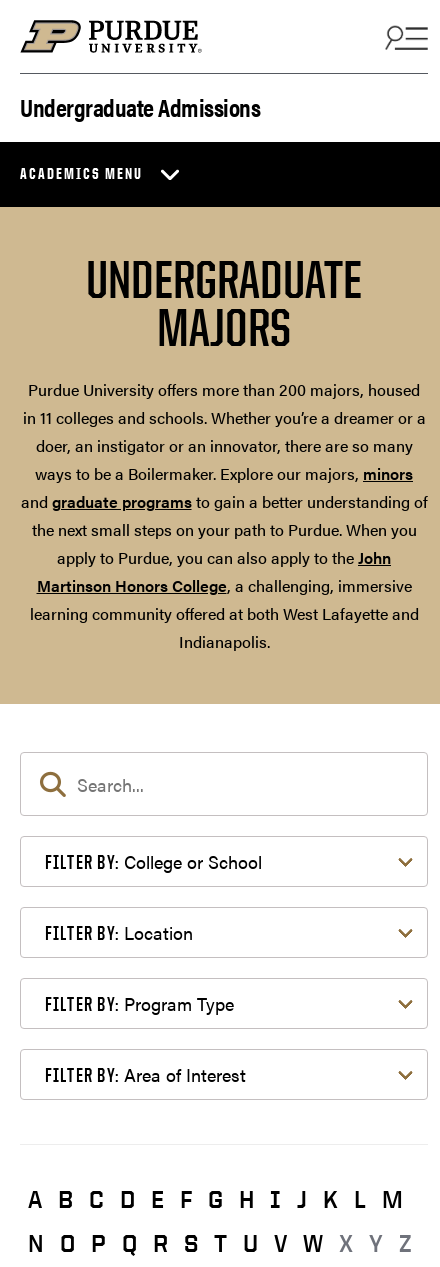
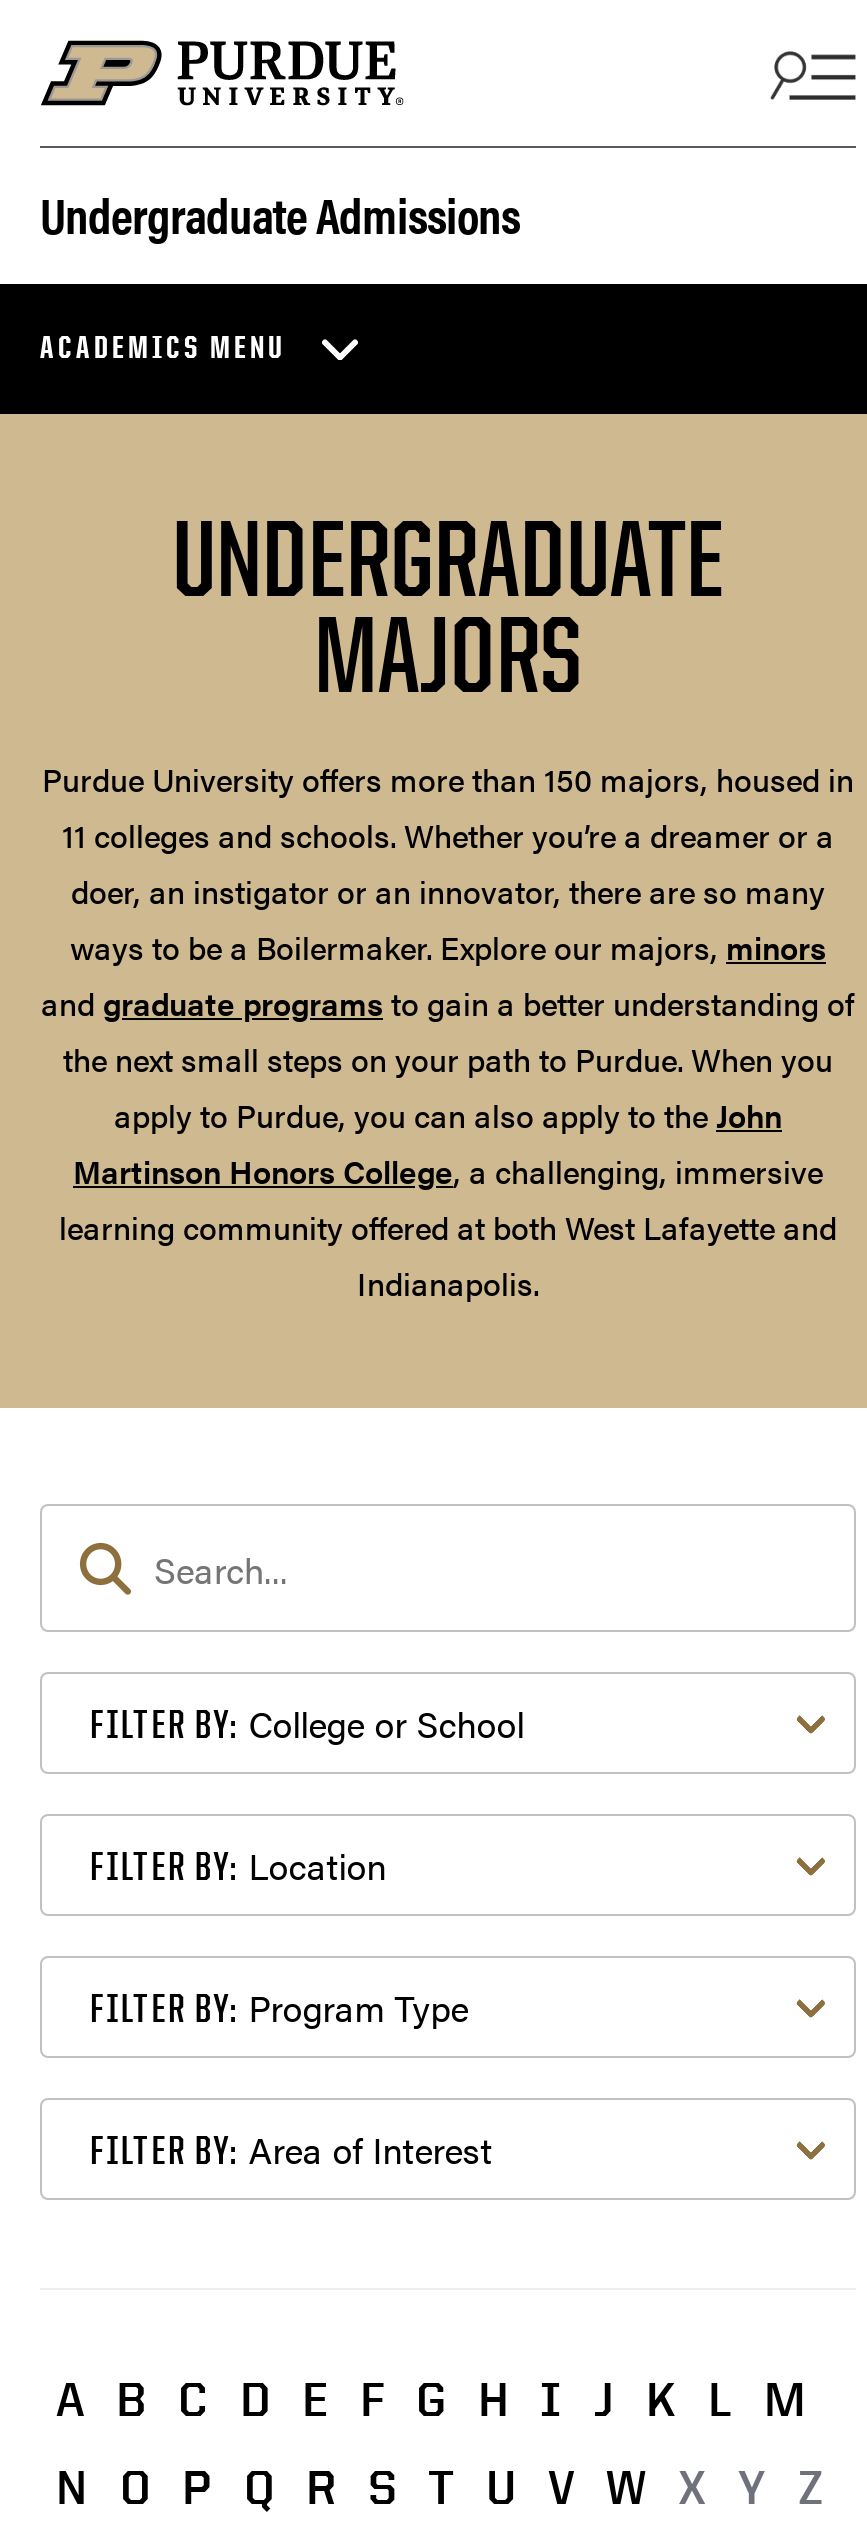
[22,378,425,429] Purdue University offers more than 200 majors, housed | in 11 colleges and schools. Whether you’re a dreamer or a -> [42,756,854,858] Purdue University offers more than 150 majors, housed in | 11 colleges and schools. Whether you’re a dreamer or a

